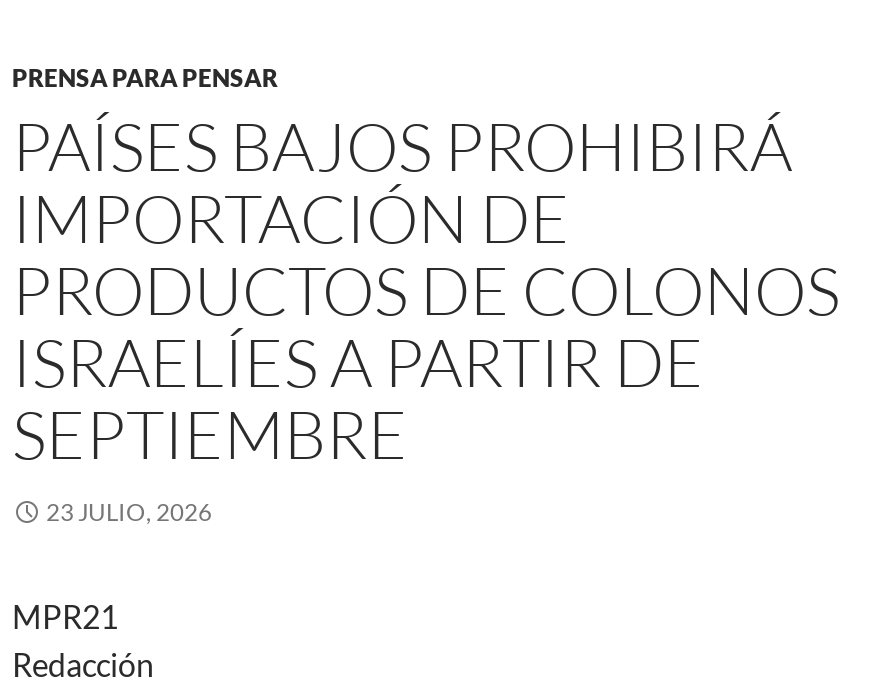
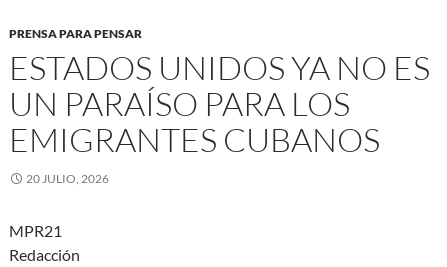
[12,104,840,526] PAÍSES BAJOS PROHIBIRÁ | IMPORTACIÓN DE | PRODUCTOS DE COLONOS | ISRAELÍES A PARTIR DE | SEPTIEMBRE | 23 JULIO, 2026 -> [9,47,430,186] ESTADOS UNIDOS YA NO ES | UN PARAÍSO PARA LOS | EMIGRANTES CUBANOS | 20 JULIO, 2026

